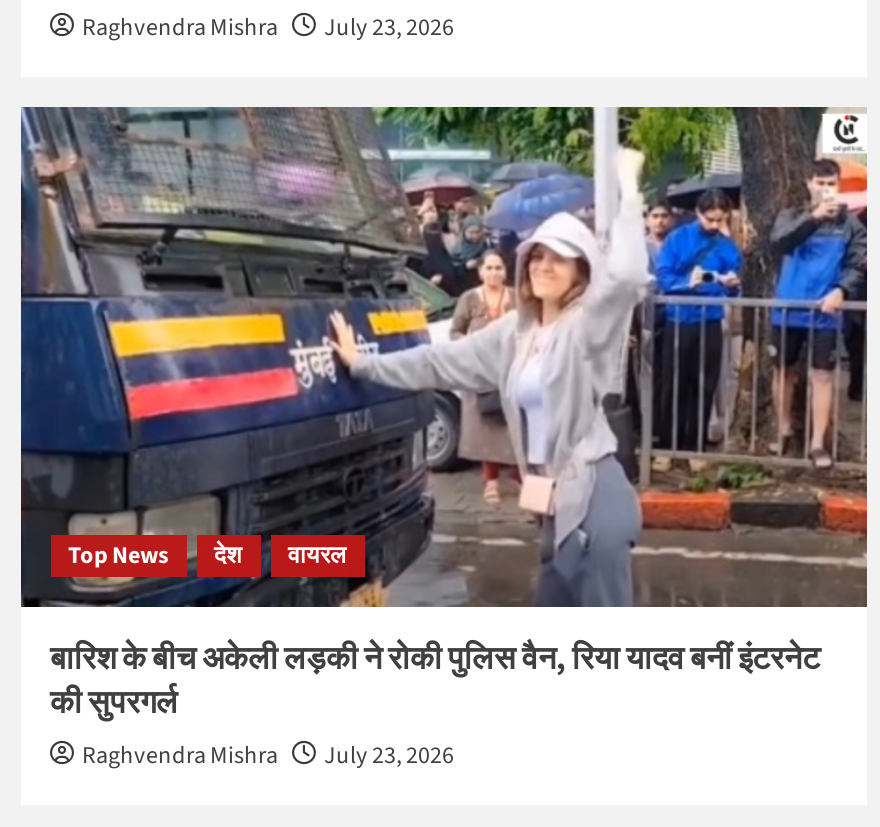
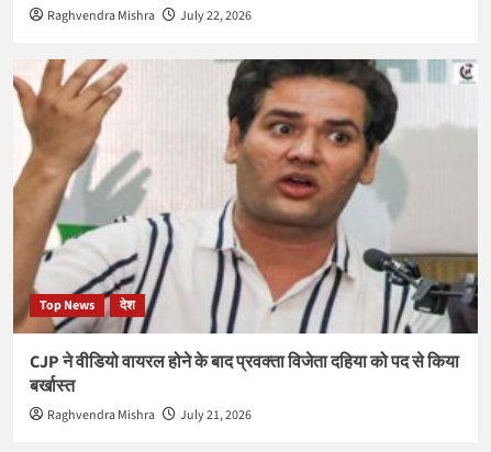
[82,10,454,44] Raghvendra Mishra July 23, 2026 -> [47,6,251,25] Raghvendra Mishra July 22, 2026
[19,105,869,724] [image] | वायरल | बारिश के बीच अकेली लड़की ने रोकी पुलिस वैन, रिया यादव बनीं इंटरनेट | की सुपरगर्ल -> [12,58,479,398] [image] | CJP ने वीडियो वायरल होने के बाद प्रवक्ता विजेता दहिया को पद से किया | बर्खास्त
[82,738,454,772] Raghvendra Mishra July 23, 2026 -> [47,406,251,424] Raghvendra Mishra July 21, 2026

